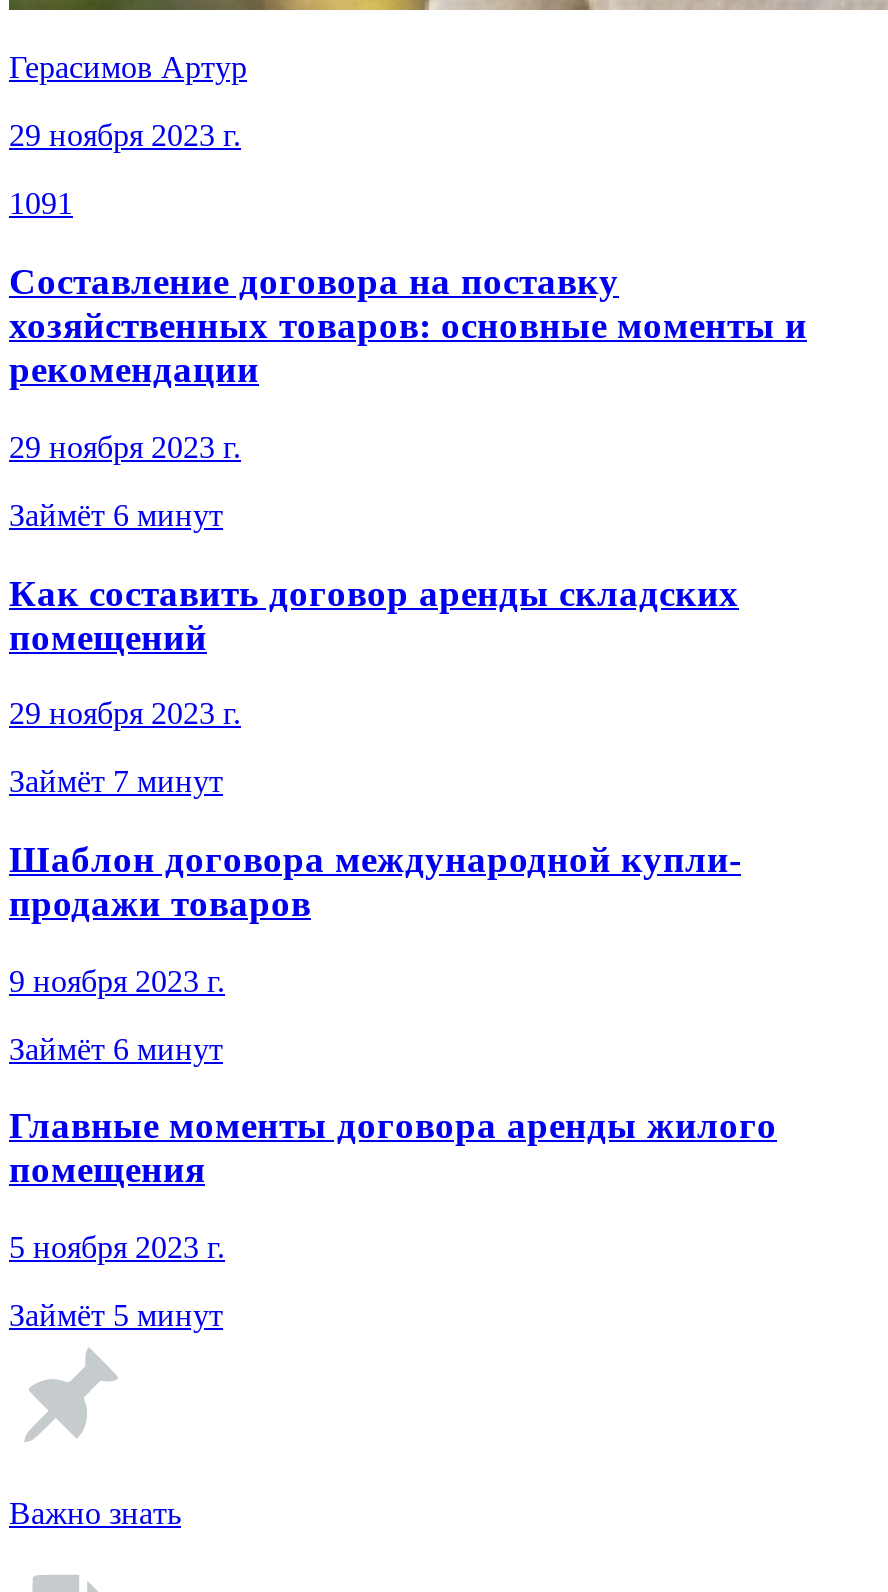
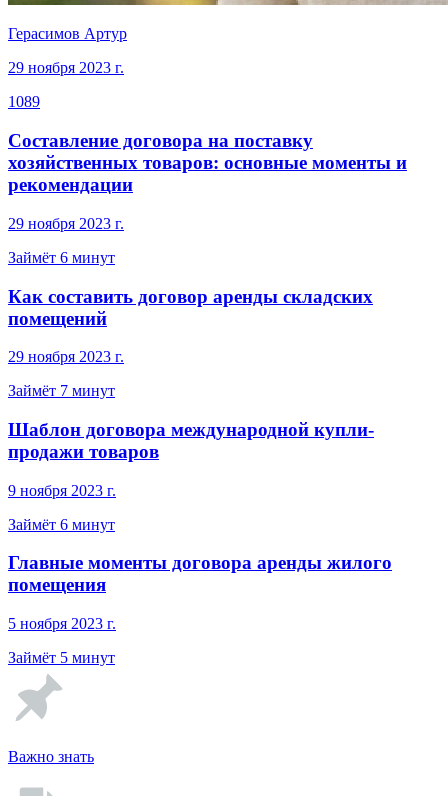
[9,187,73,221] 1091 -> [8,93,40,110] 1089

